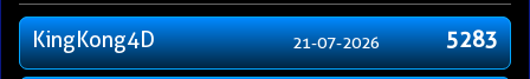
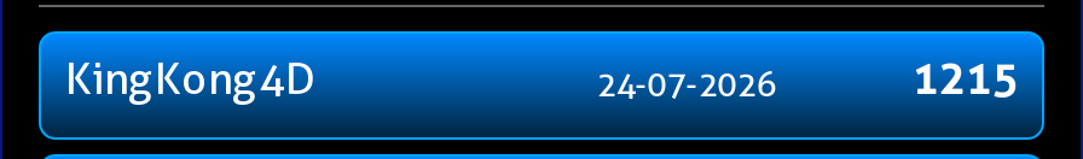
[292,33,379,52] 21-07-2026 -> [596,66,775,105] 24-07-2026
[446,28,498,52] 5283 -> [911,54,1018,105] 1215

